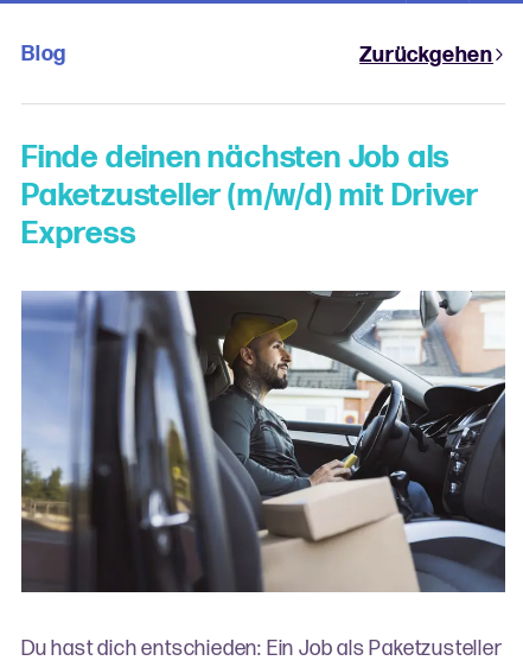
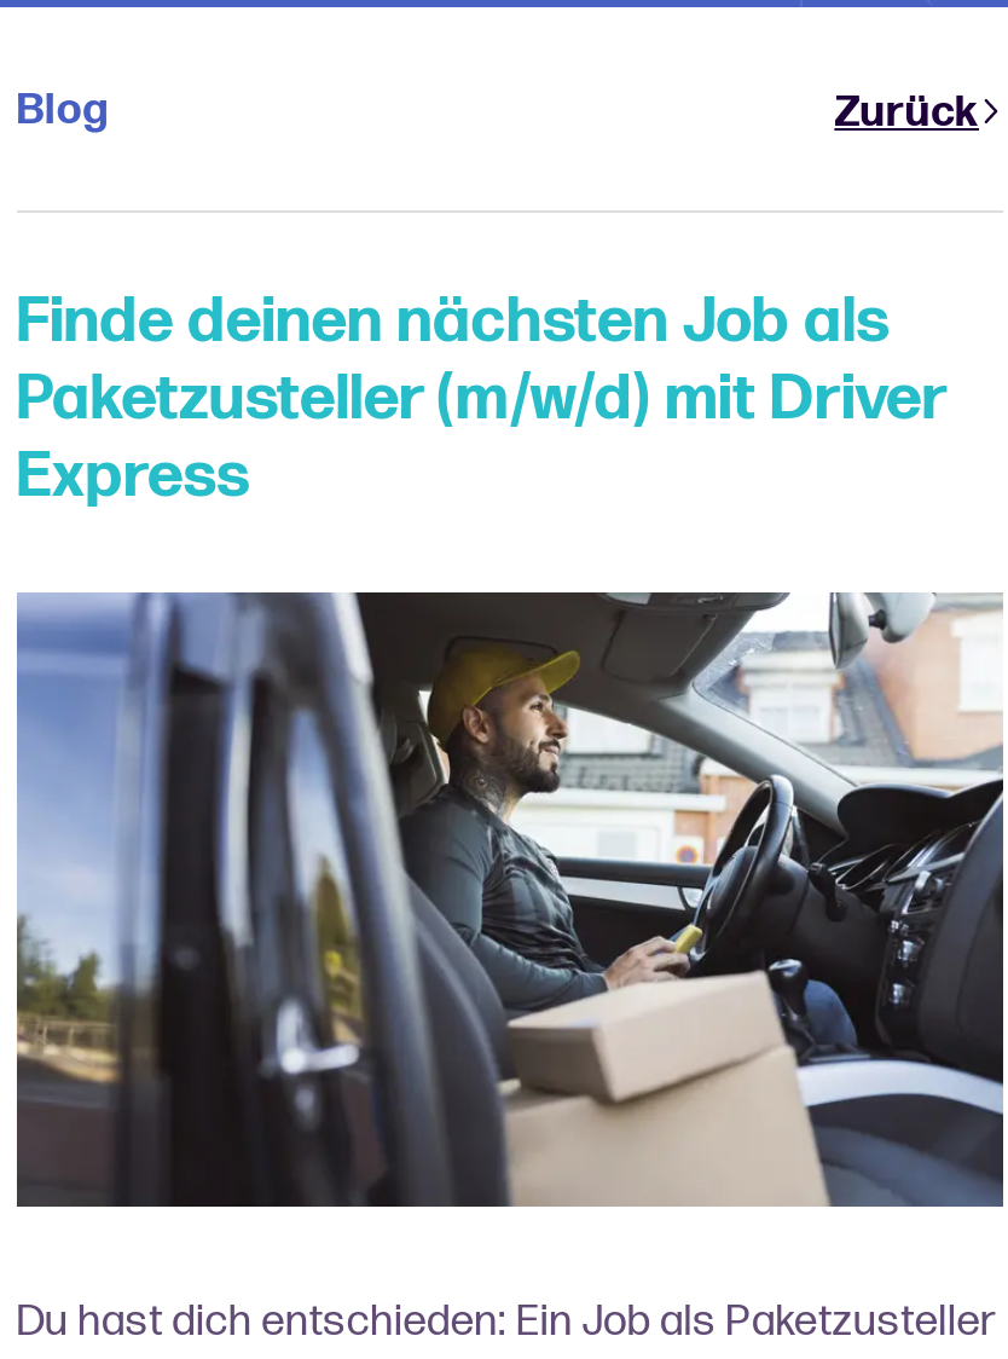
[360,42,493,67] Zurückgehen -> [834,86,979,137] Zurück

